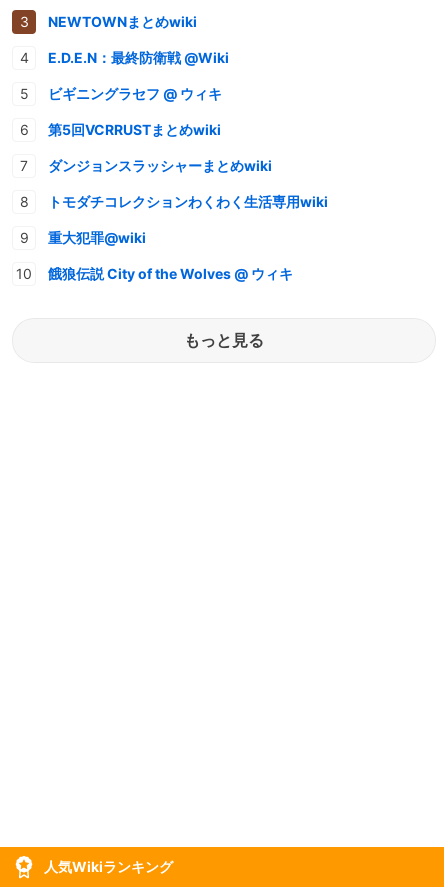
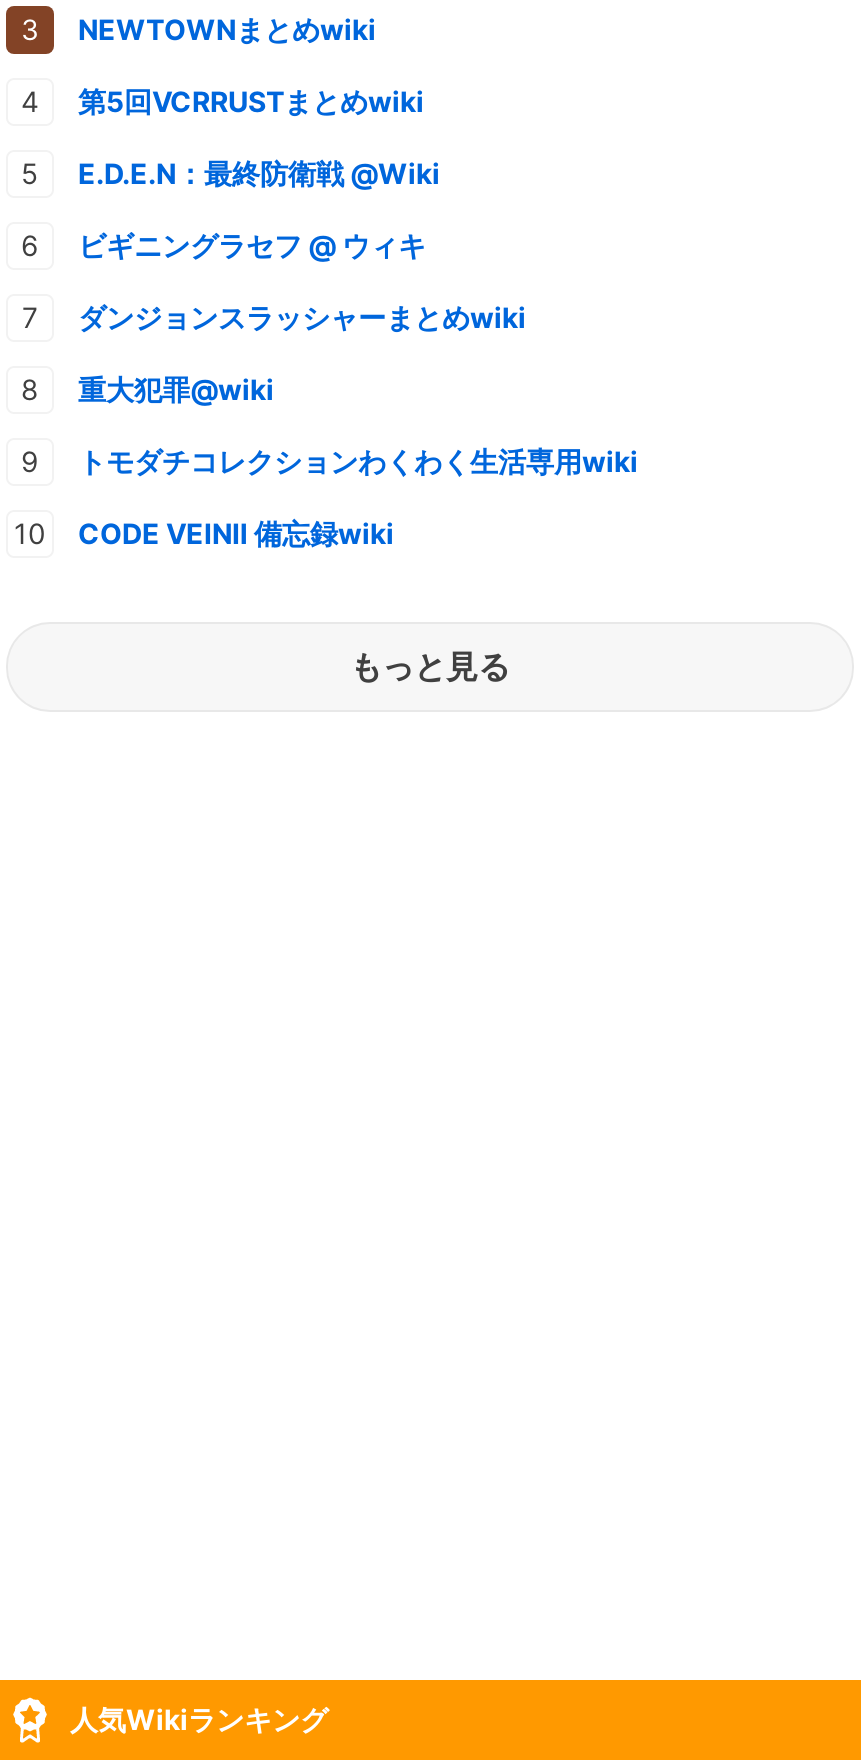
moved [48,49,229,102] -> [78,155,440,261]: E.D.E.N：最終防衛戦 @Wiki | ビギニングラセフ @ ウィキ
moved [48,121,221,138] -> [78,83,424,117]: 第5回VCRRUSTまとめwiki
moved [48,193,328,210] -> [78,443,638,477]: トモダチコレクションわくわく生活専用wiki
moved [48,229,146,246] -> [78,371,274,405]: 重大犯罪@wiki
[48,265,293,282] 餓狼伝説 City of the Wolves @ ウィキ -> [78,515,394,549] CODE VEINⅡ 備忘録wiki

